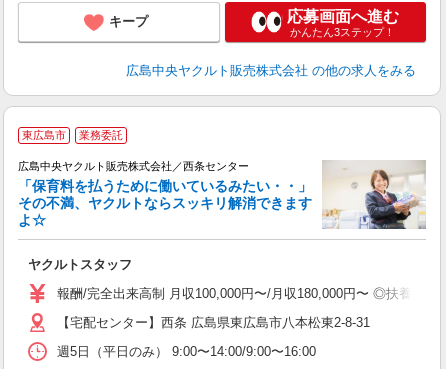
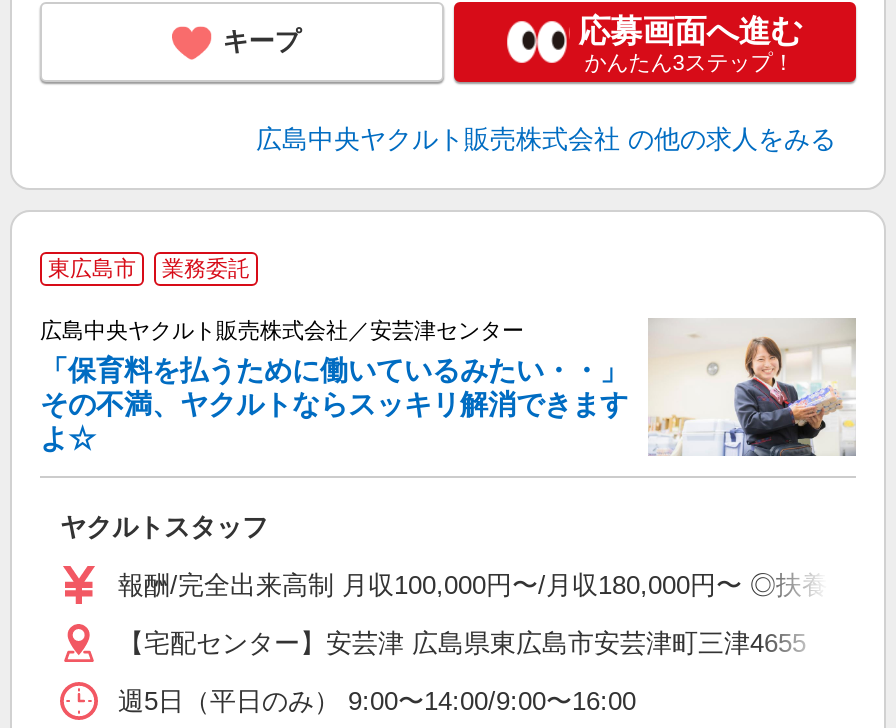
[18,160,249,172] 広島中央ヤクルト販売株式会社／西条センター -> [40,318,524,342] 広島中央ヤクルト販売株式会社／安芸津センター
[57,315,370,330] 【宅配センター】西条 広島県東広島市八本松東2-8-31 -> [118,628,806,658] 【宅配センター】安芸津 広島県東広島市安芸津町三津4655

